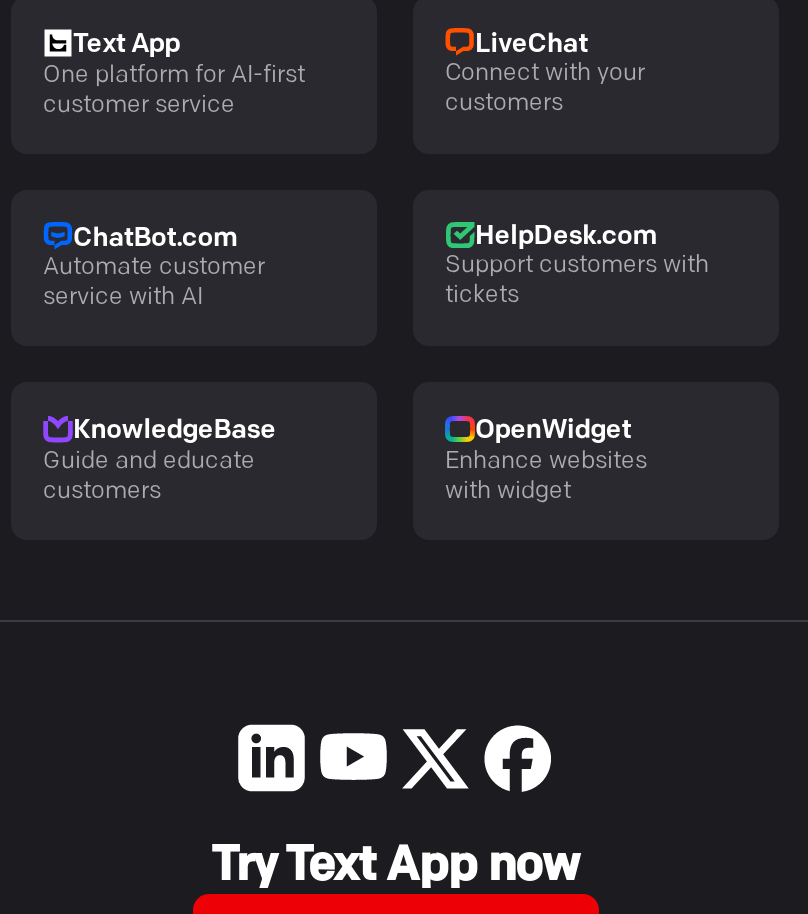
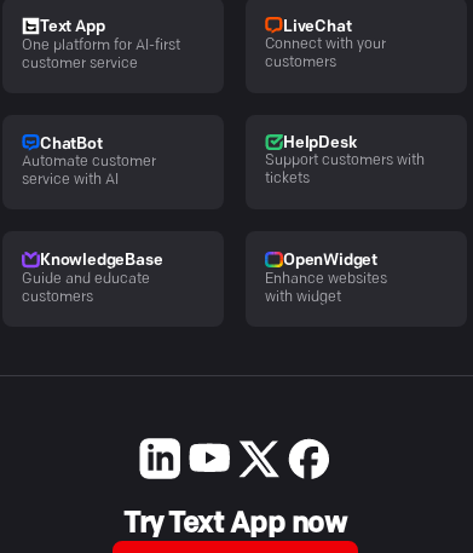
[73,225,237,251] ChatBot.com -> [40,136,102,152] ChatBot
[475,224,656,250] HelpDesk.com -> [283,135,356,151] HelpDesk

